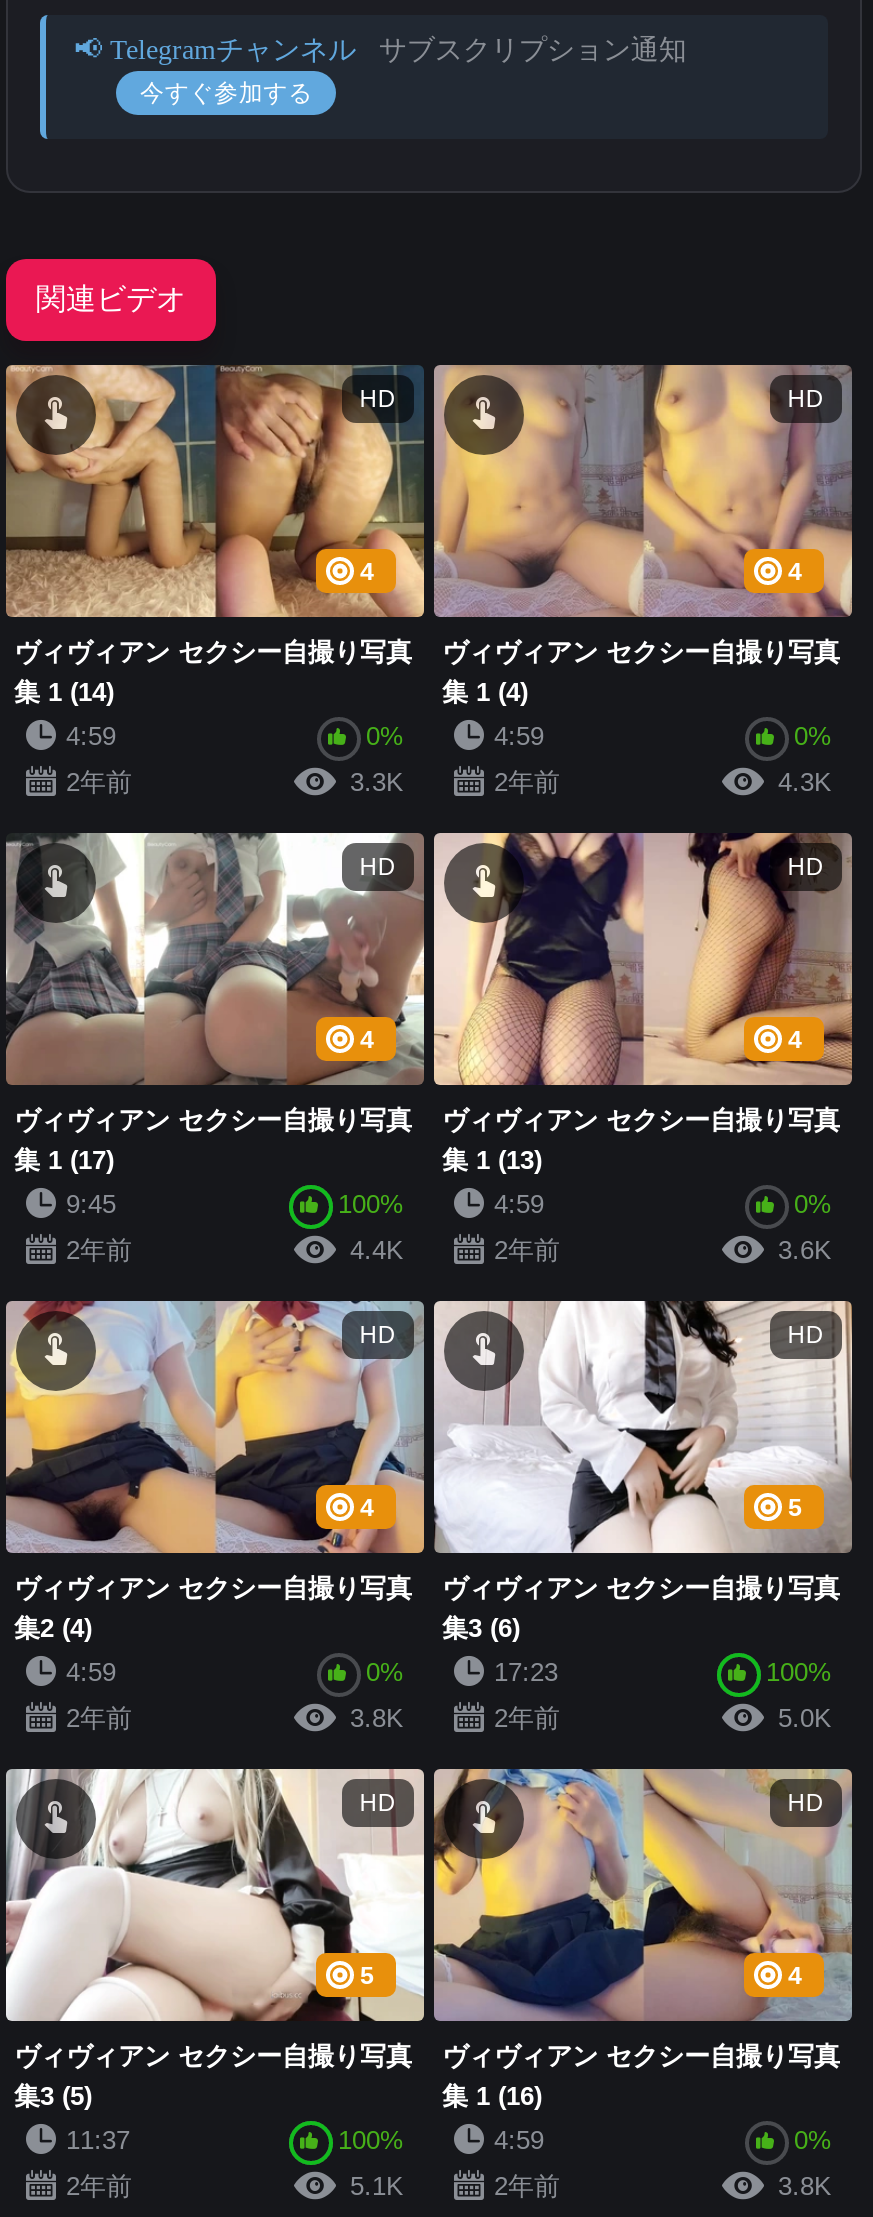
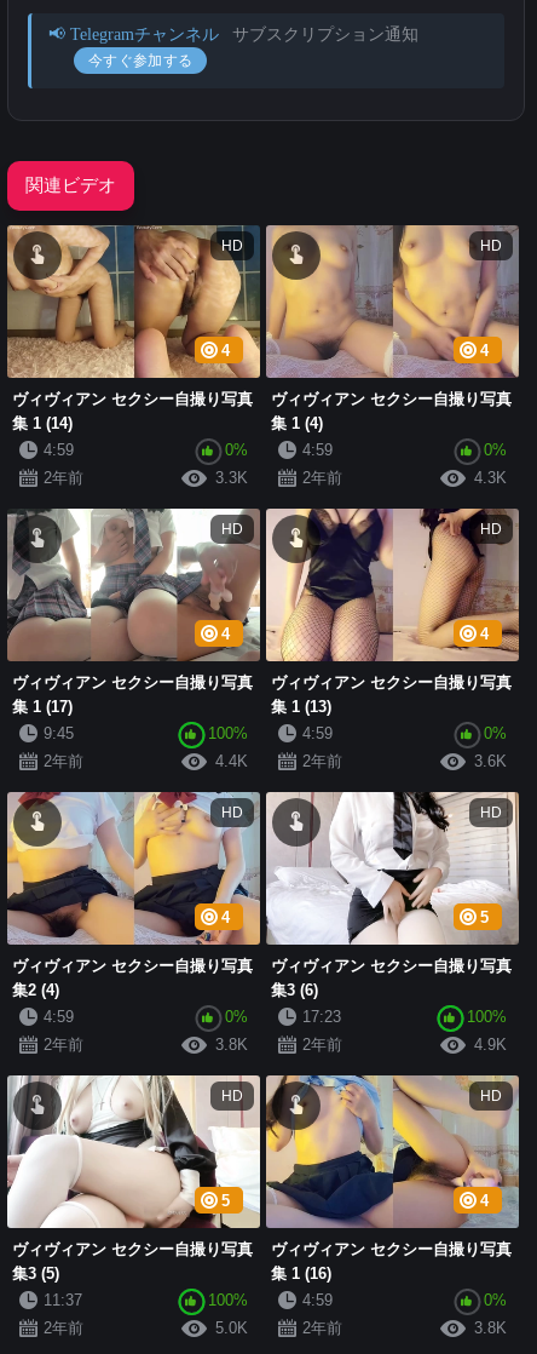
[778,1703,832,1733] 5.0K -> [474,1036,507,1054] 4.9K
[350,2171,404,2201] 5.1K -> [215,1319,248,1337] 5.0K

